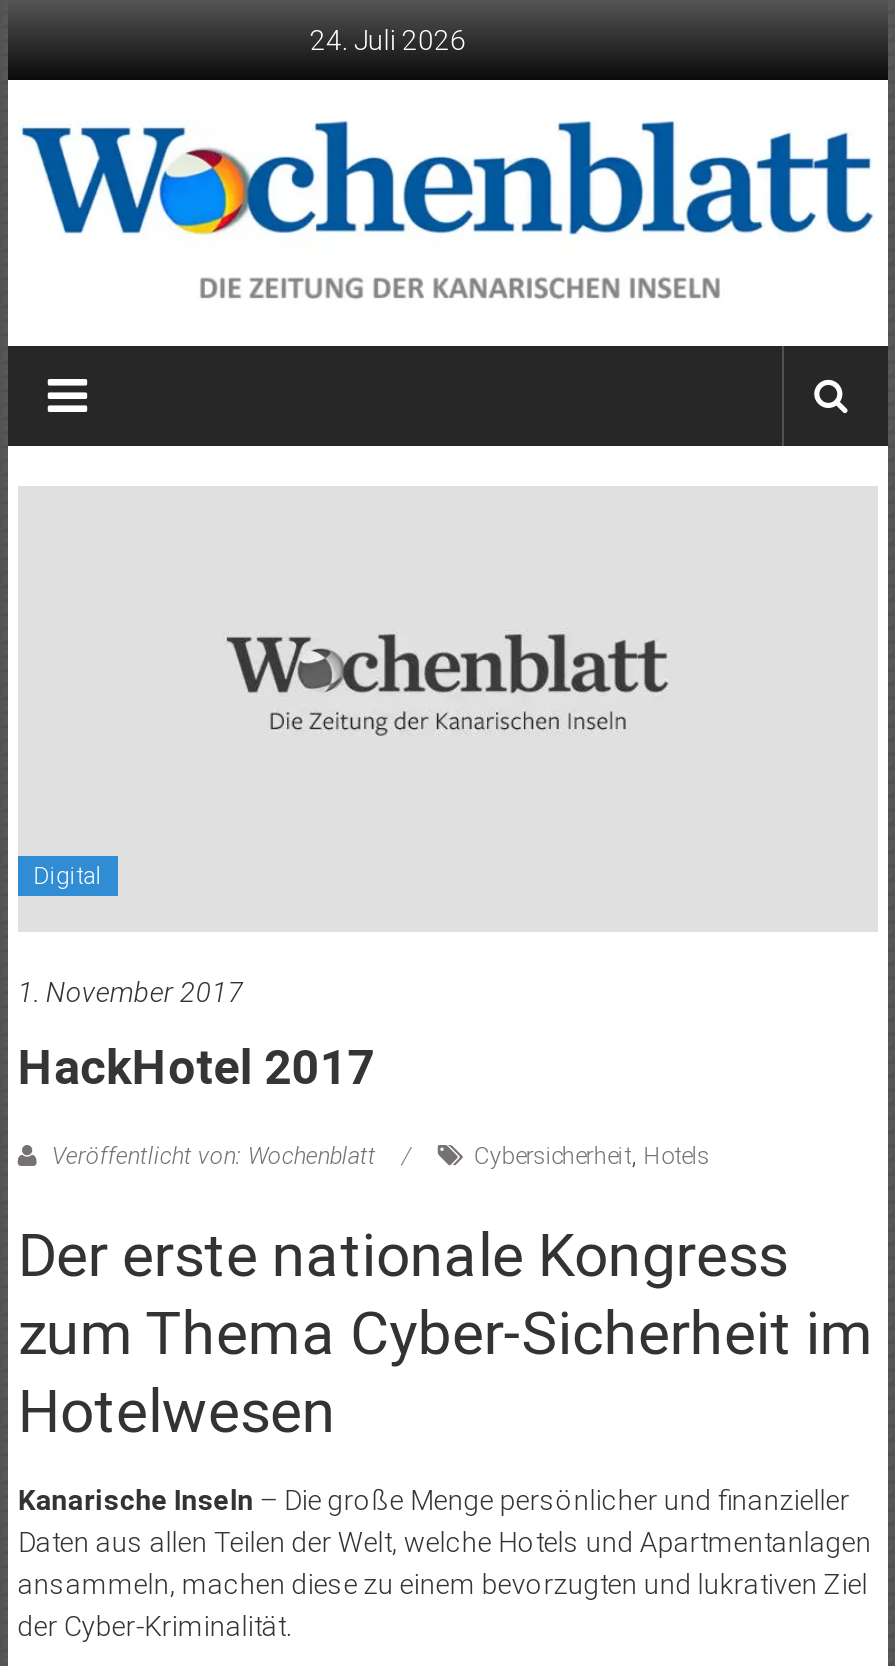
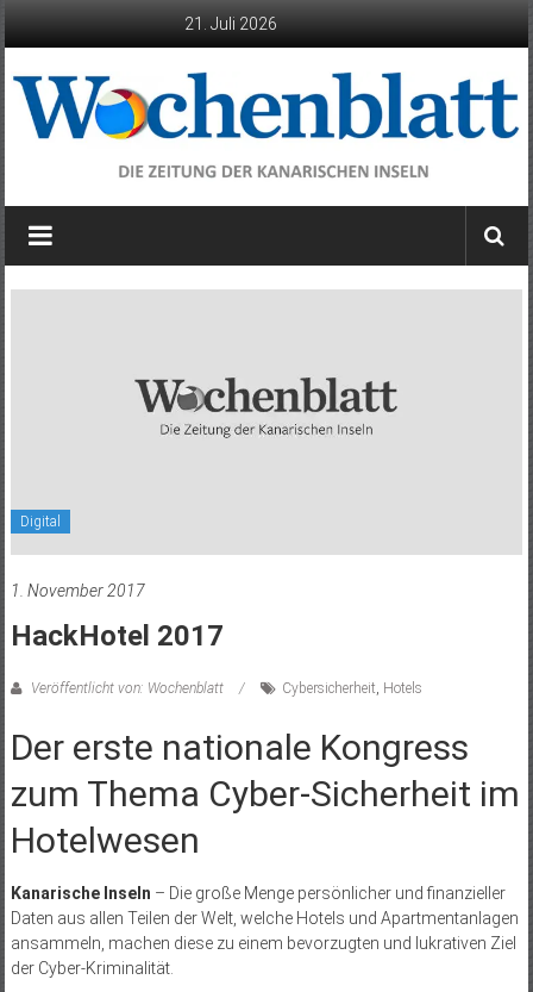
[310,24,466,56] 24. Juli 2026 -> [184,14,277,33] 21. Juli 2026

